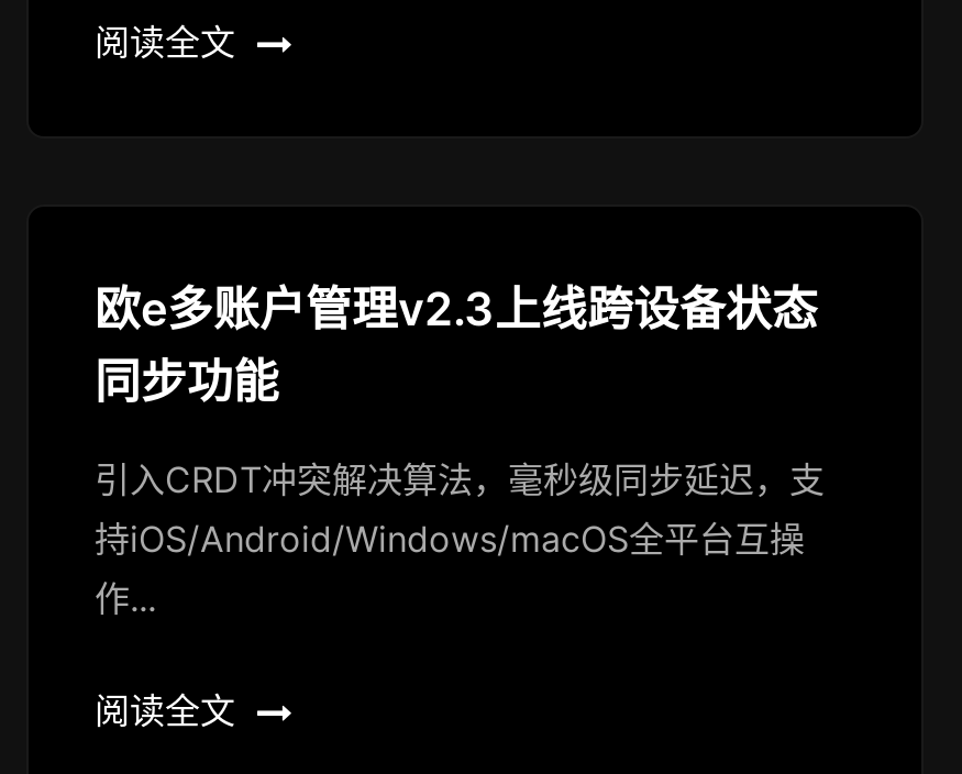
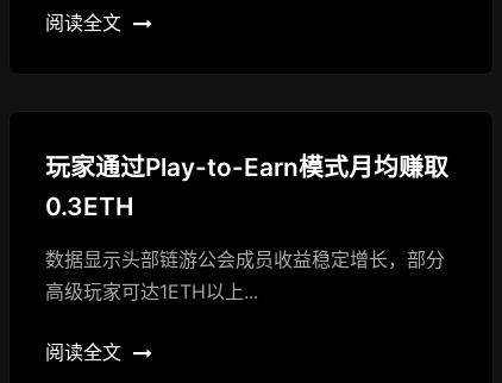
[95,282,818,409] 欧e多账户管理v2.3上线跨设备状态 | 同步功能 -> [45,152,448,221] 玩家通过Play-to-Earn模式月均赚取 | 0.3ETH
[95,458,825,621] 引入CRDT冲突解决算法，毫秒级同步延迟，支 | 持iOS/Android/Windows/macOS全平台互操 | 作... -> [45,248,445,304] 数据显示头部链游公会成员收益稳定增长，部分 | 高级玩家可达1ETH以上...

